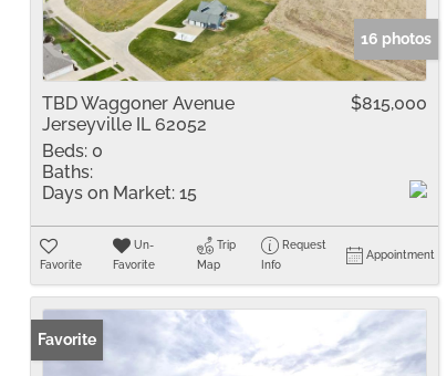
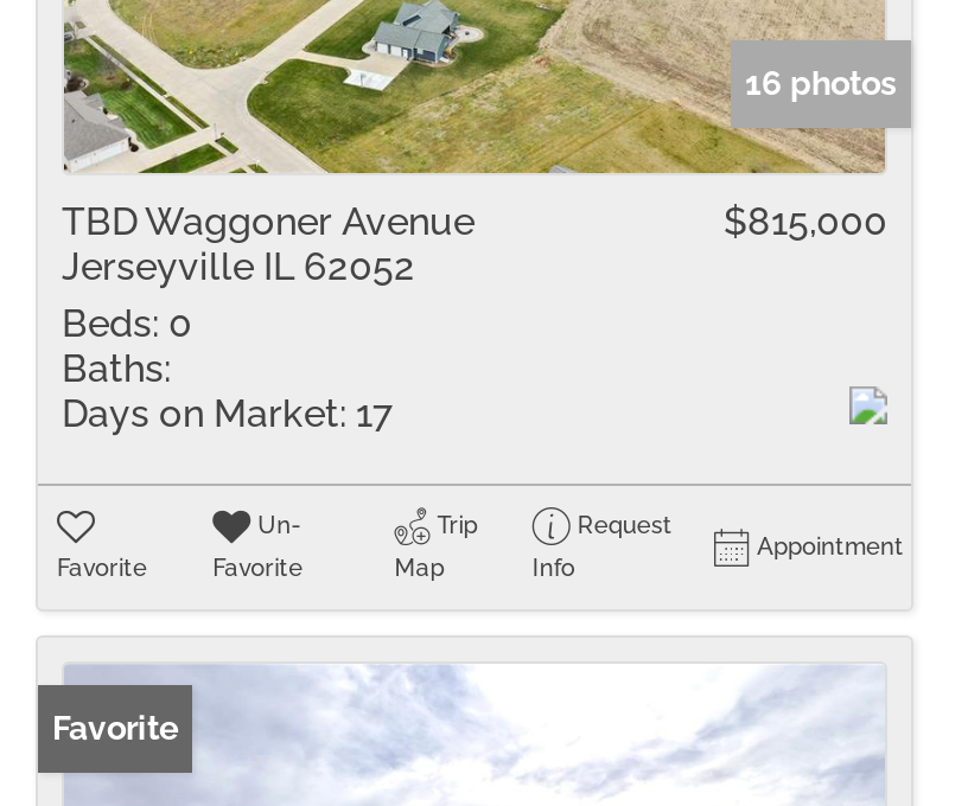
[42,182,197,203] Days on Market: 15 -> [62,391,394,436] Days on Market: 17

